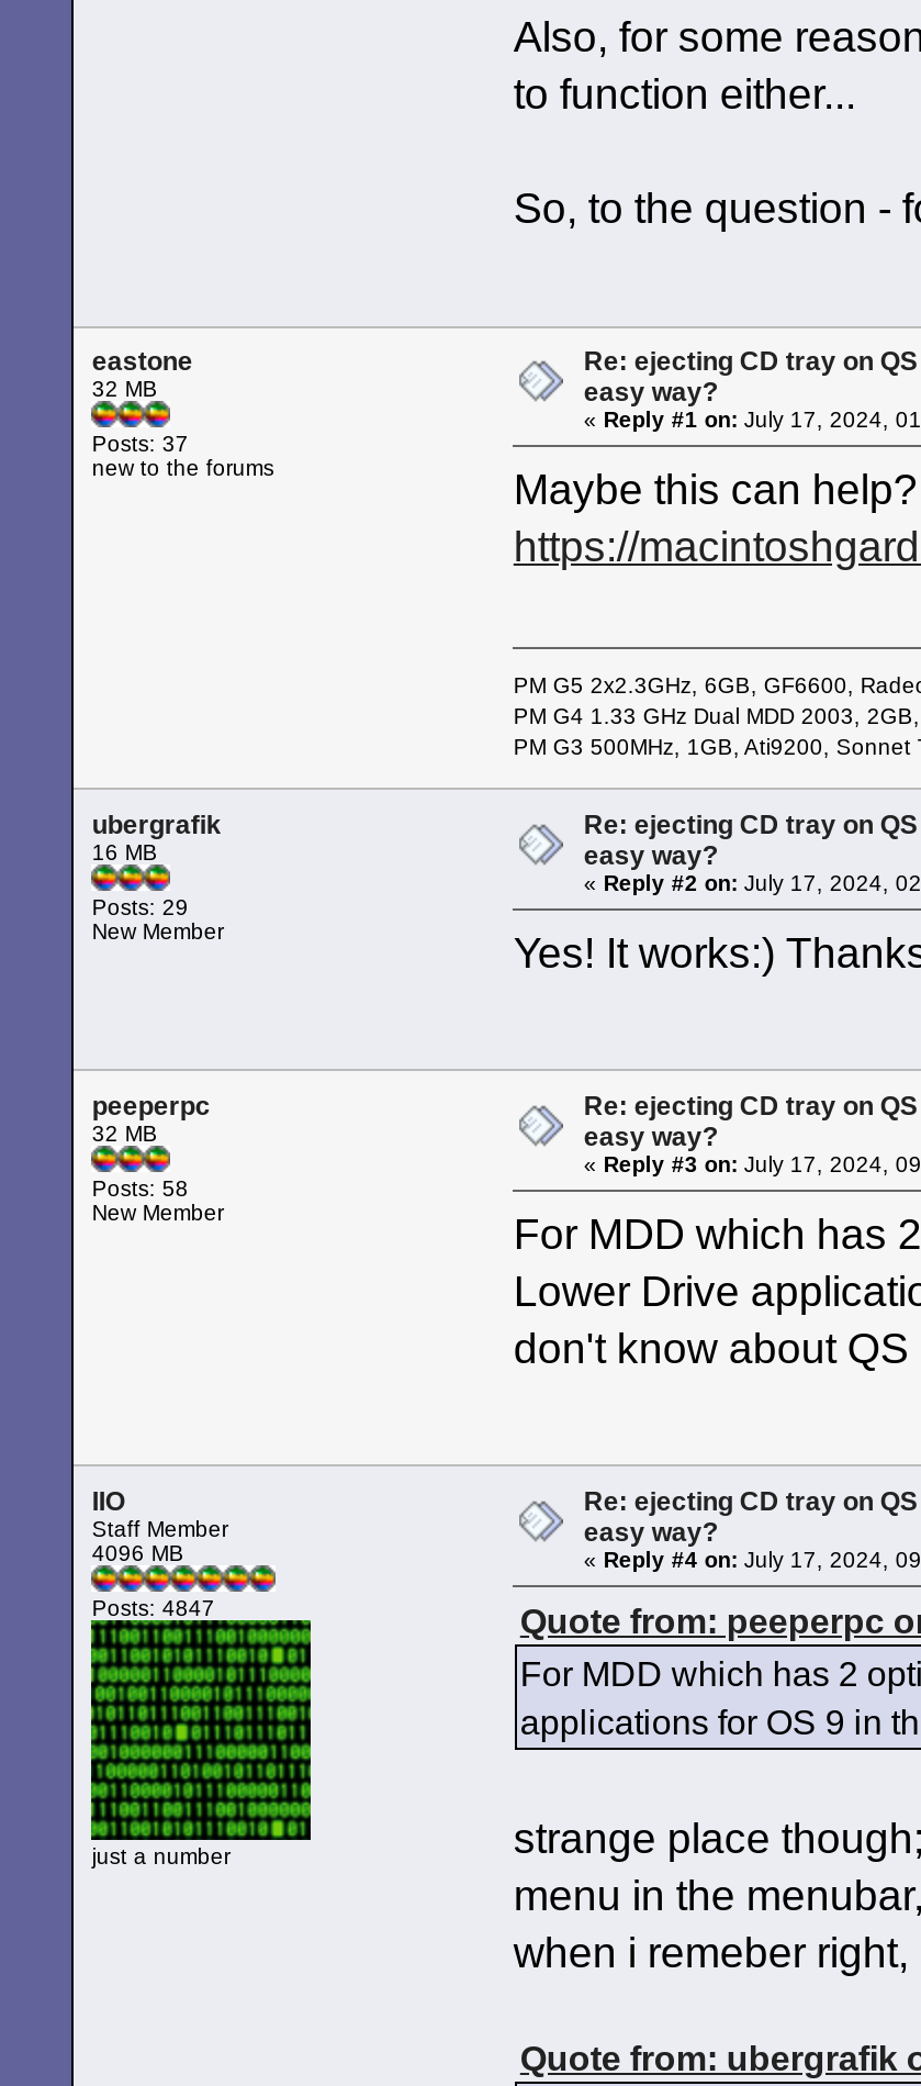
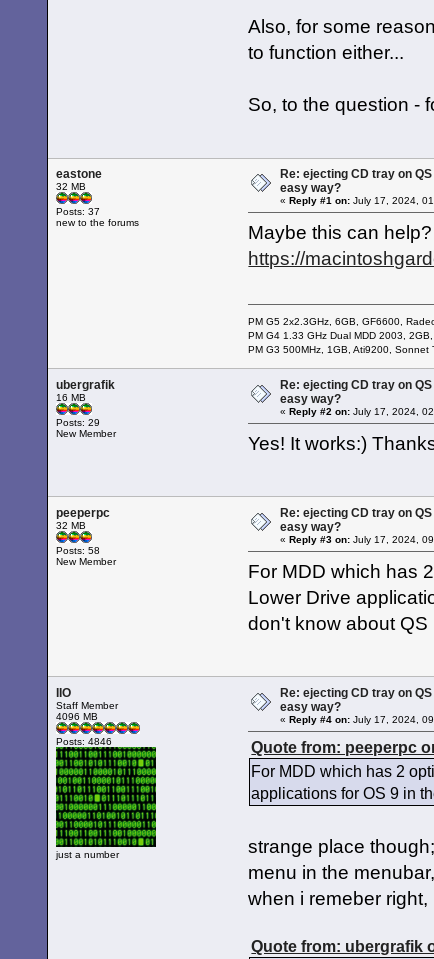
[92,1595,215,1620] Posts: 4847 -> [56,736,112,747] Posts: 4846

